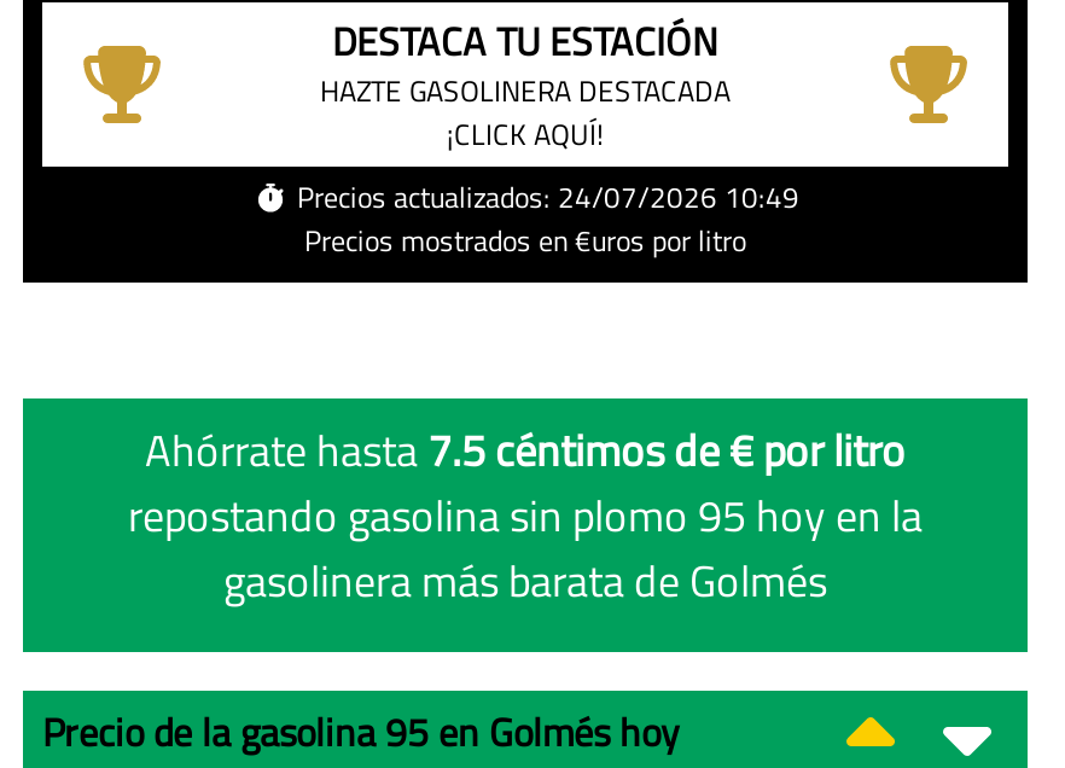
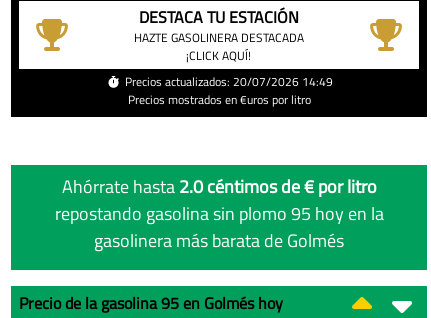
[297,174,799,220] Precios actualizados: 24/07/2026 10:49 -> [124,72,332,91] Precios actualizados: 20/07/2026 14:49
[145,418,906,483] Ahórrate hasta 7.5 céntimos de € por litro -> [61,173,376,200] Ahórrate hasta 2.0 céntimos de € por litro

